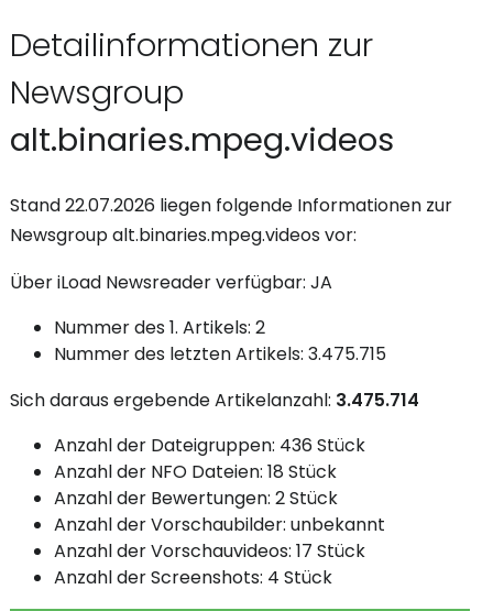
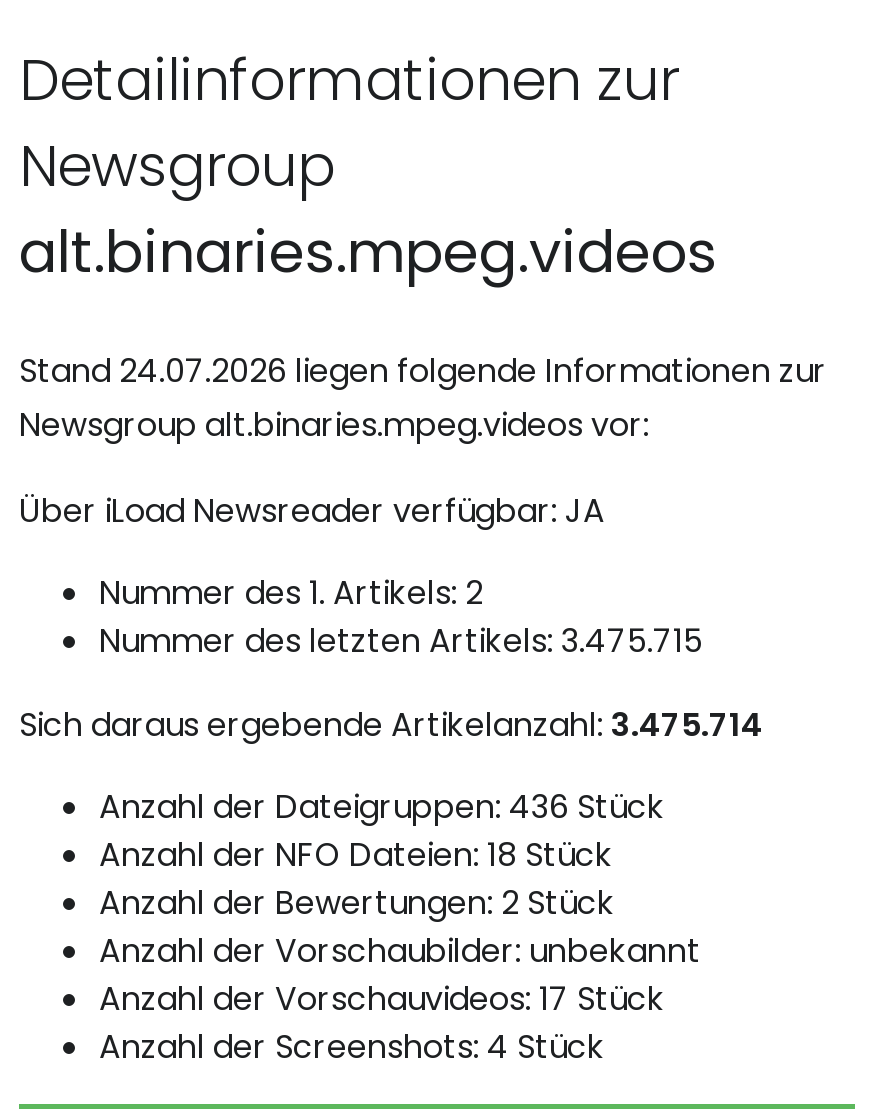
[10,193,452,218] Stand 22.07.2026 liegen folgende Informationen zur -> [19,348,827,394] Stand 24.07.2026 liegen folgende Informationen zur

